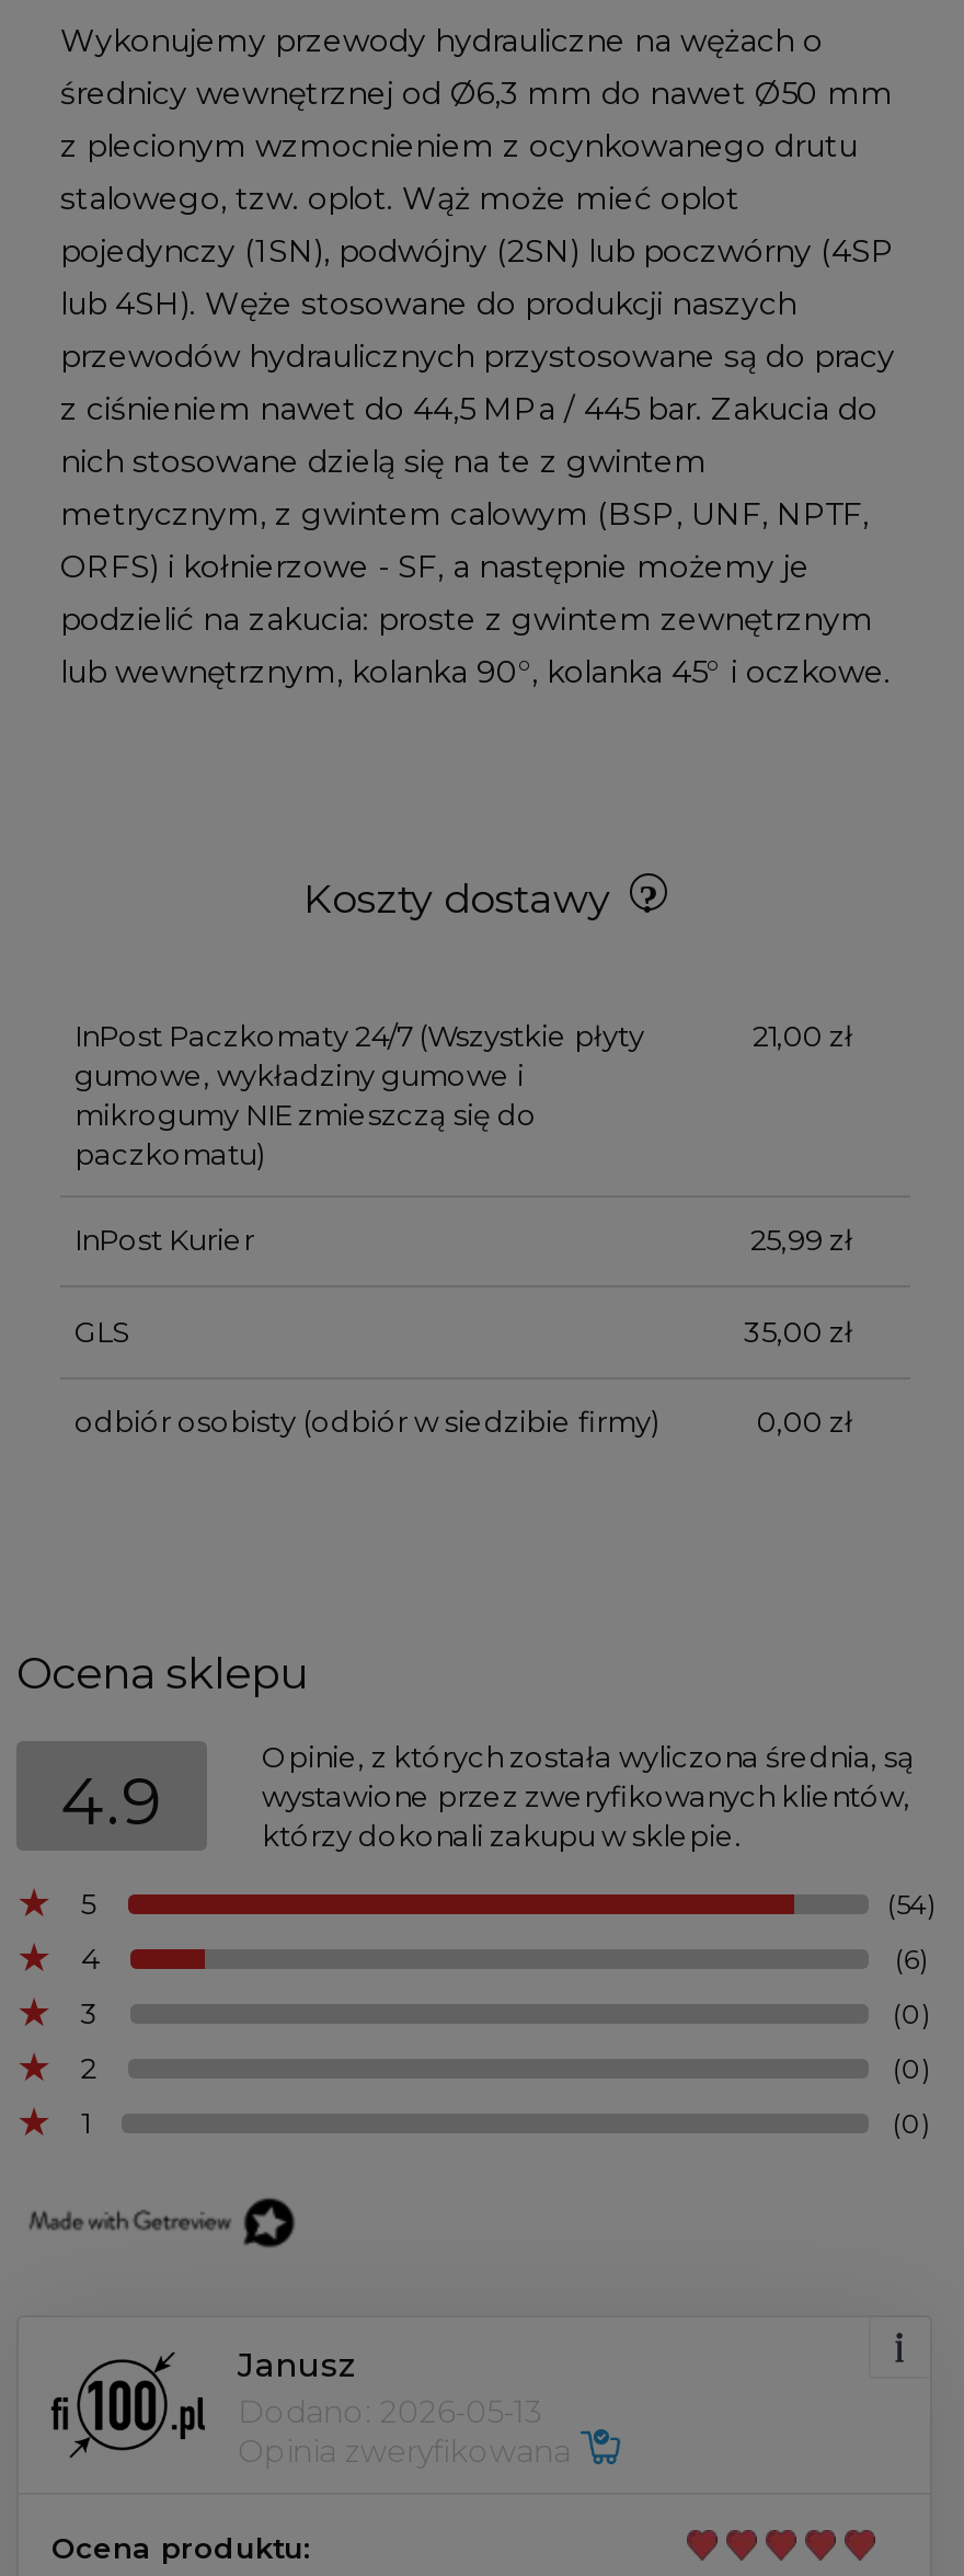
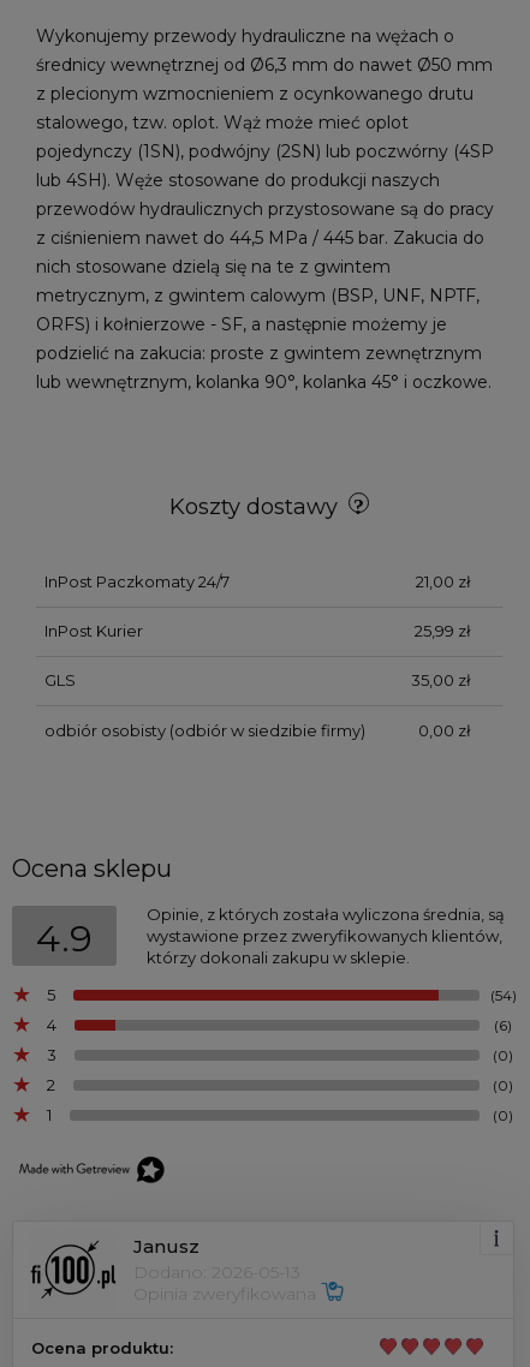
[74,1017,644,1170] InPost Paczkomaty 24/7 (Wszystkie płyty | gumowe, wykładziny gumowe i | mikrogumy NIE zmieszczą się do | paczkomatu) -> [44,571,229,590] InPost Paczkomaty 24/7

